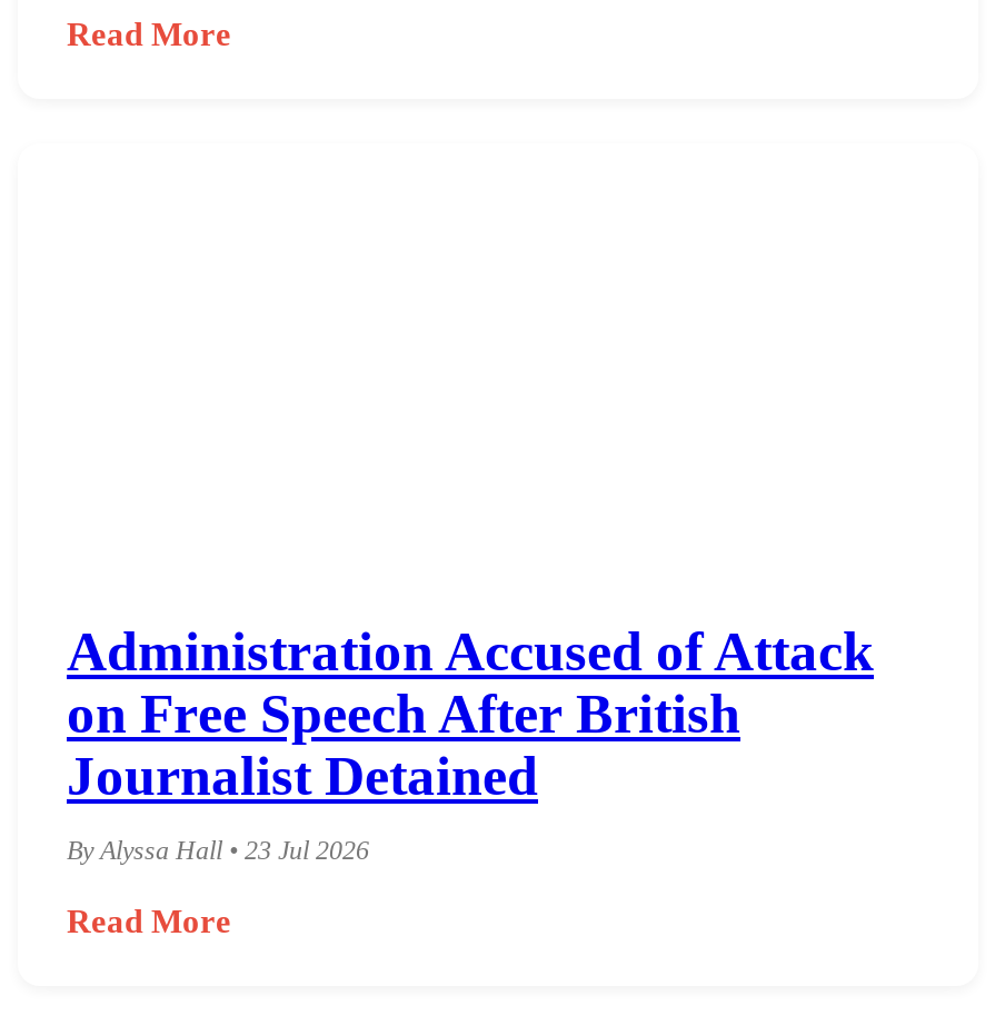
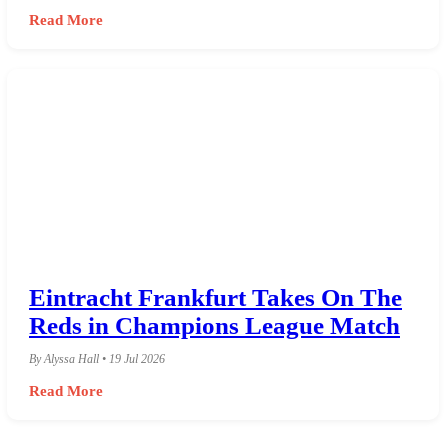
[67,620,874,805] Administration Accused of Attack | on Free Speech After British | Journalist Detained -> [29,283,402,338] Eintracht Frankfurt Takes On The | Reds in Champions League Match
[67,834,369,865] By Alyssa Hall • 23 Jul 2026 -> [29,351,165,365] By Alyssa Hall • 19 Jul 2026

